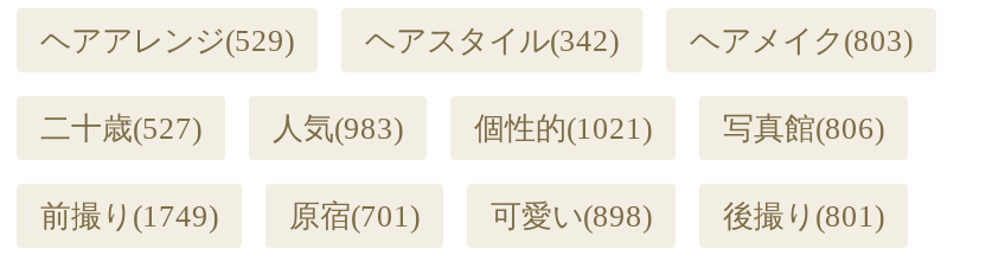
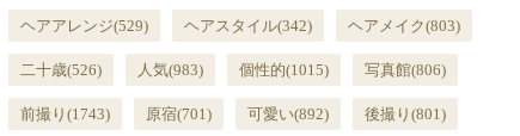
[40,110,201,146] 二十歳(527) -> [20,60,102,78] 二十歳(526)
[474,110,652,146] 個性的(1021) -> [239,60,329,78] 個性的(1015)
[40,198,218,234] 前撮り(1749) -> [20,104,110,122] 前撮り(1743)
[491,198,652,234] 可愛い(898) -> [247,104,329,122] 可愛い(892)

